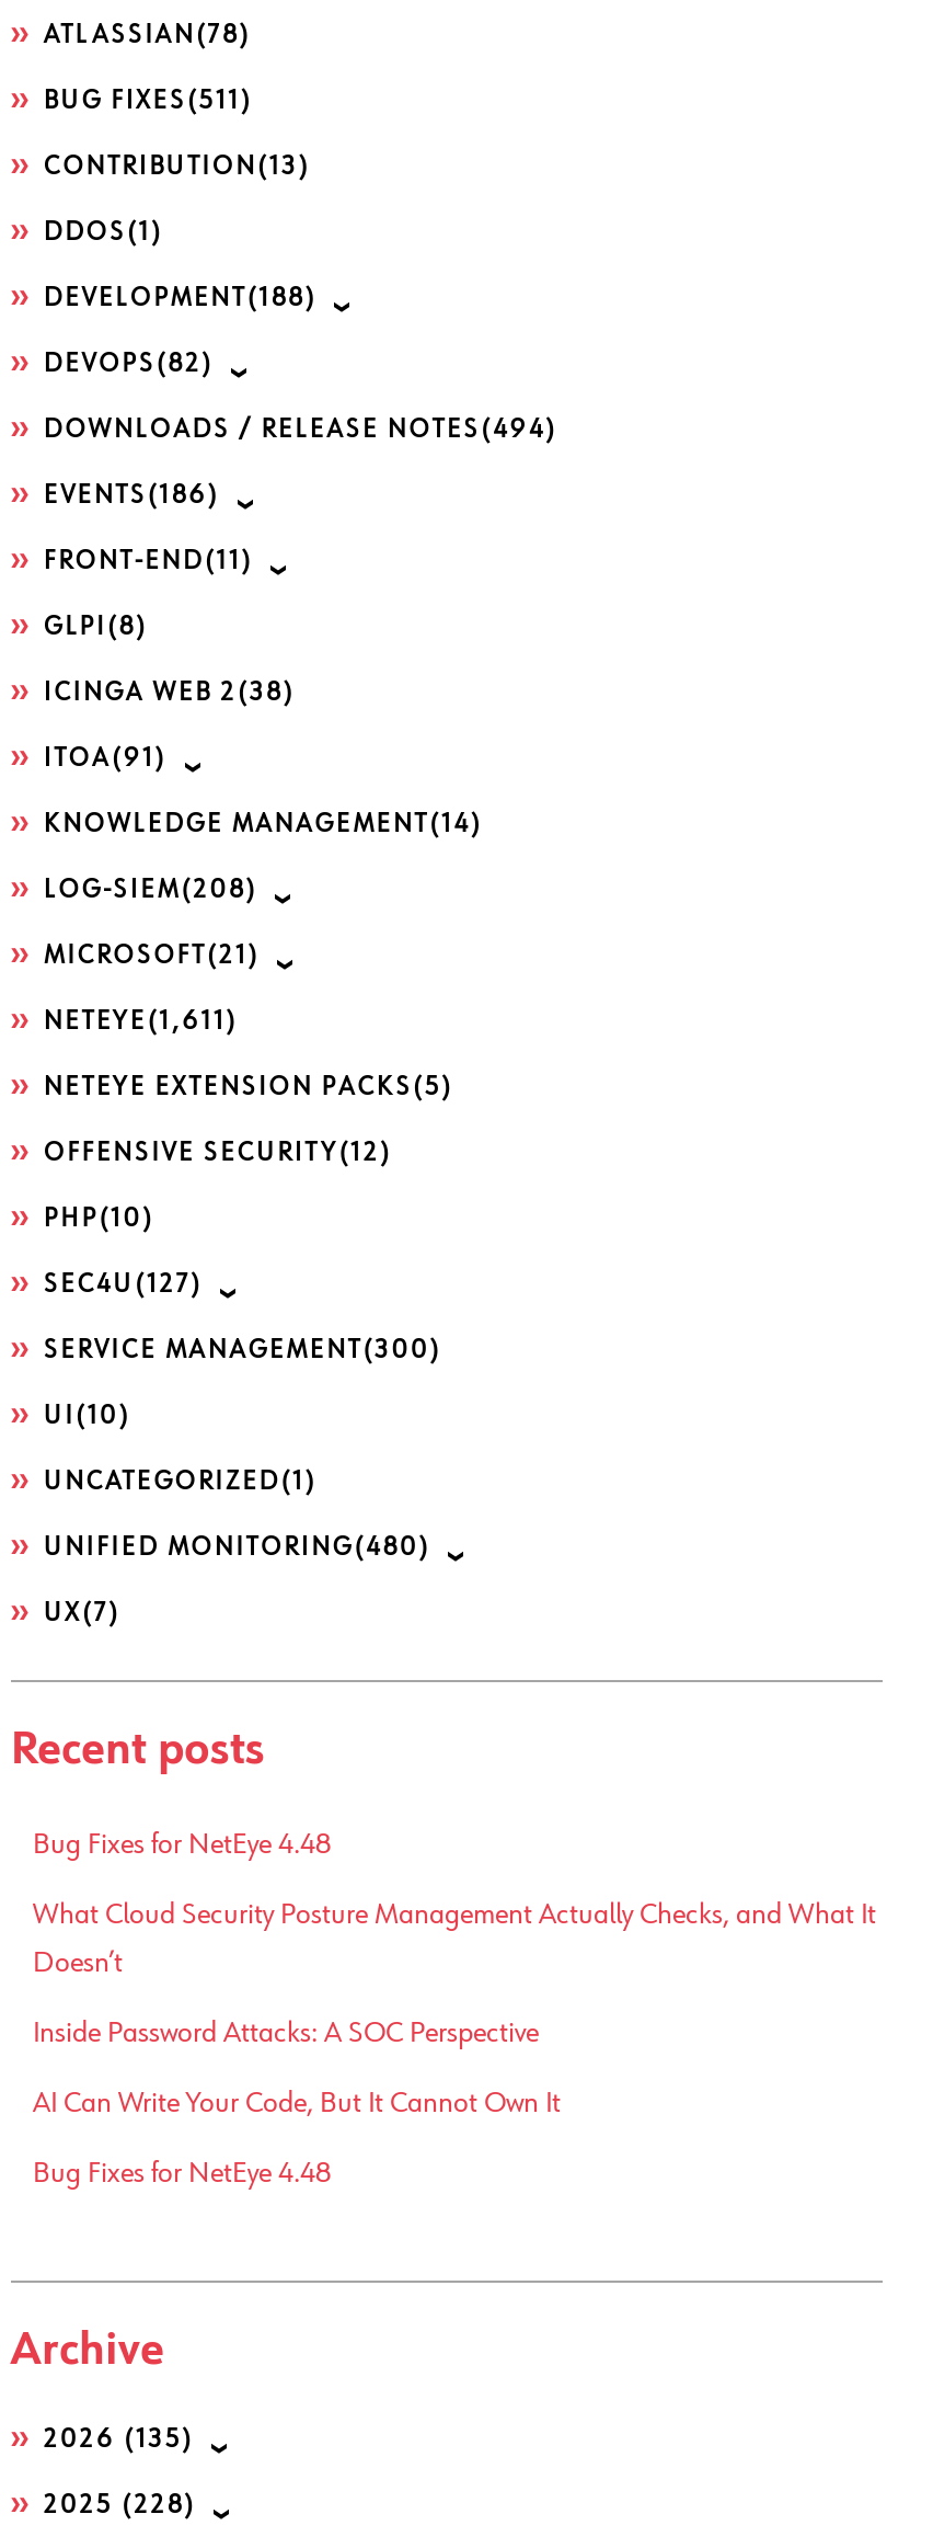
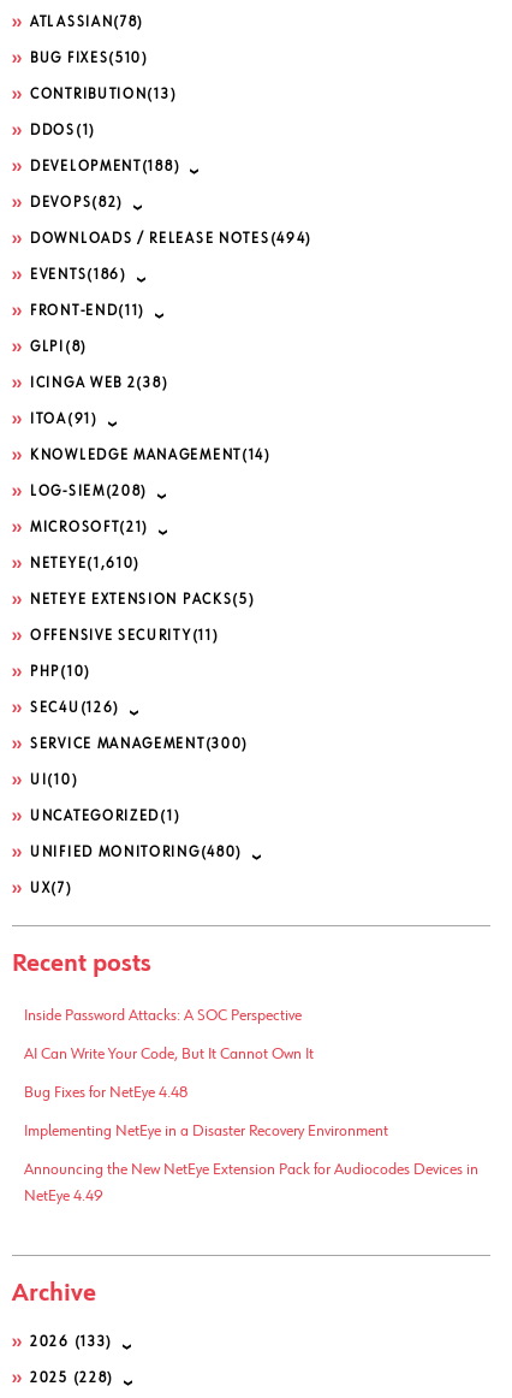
[44,90,254,116] BUG FIXES (511) -> [30,52,149,67] BUG FIXES (510)
[44,1010,239,1036] NETEYE (1,611) -> [30,558,141,572] NETEYE (1,610)
[44,1142,393,1168] OFFENSIVE SECURITY(12) -> [30,630,219,644] OFFENSIVE SECURITY(11)
[44,1273,204,1300] SEC4U (127) -> [30,702,120,716] SEC4U (126)
[33,1830,876,1979] Bug Fixes for NetEye 4.48 | What Cloud Security Posture Management Actually Checks, and What It | Doesn’t -> none
moved [33,2018,561,2189] -> [24,1007,314,1101]: Inside Password Attacks: A SOC Perspective | AI Can Write Your Code, But It Cannot Own It | Bug Fixes for NetEye 4.48
none -> [24,1123,478,1205] Implementing NetEye in a Disaster Recovery Environment | Announcing the New NetEye Extension Pack for Audiocodes Devices in | NetEye 4.49
[44,2428,195,2455] 2026 (135) -> [30,1336,113,1350] 2026 (133)

